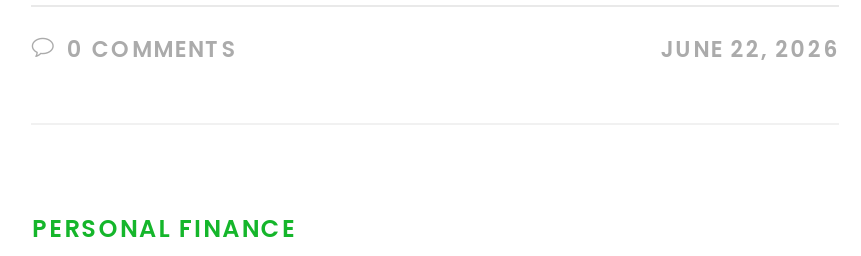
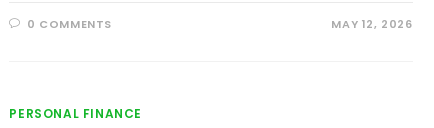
[661,33,838,65] JUNE 22, 2026 -> [331,16,413,32] MAY 12, 2026

